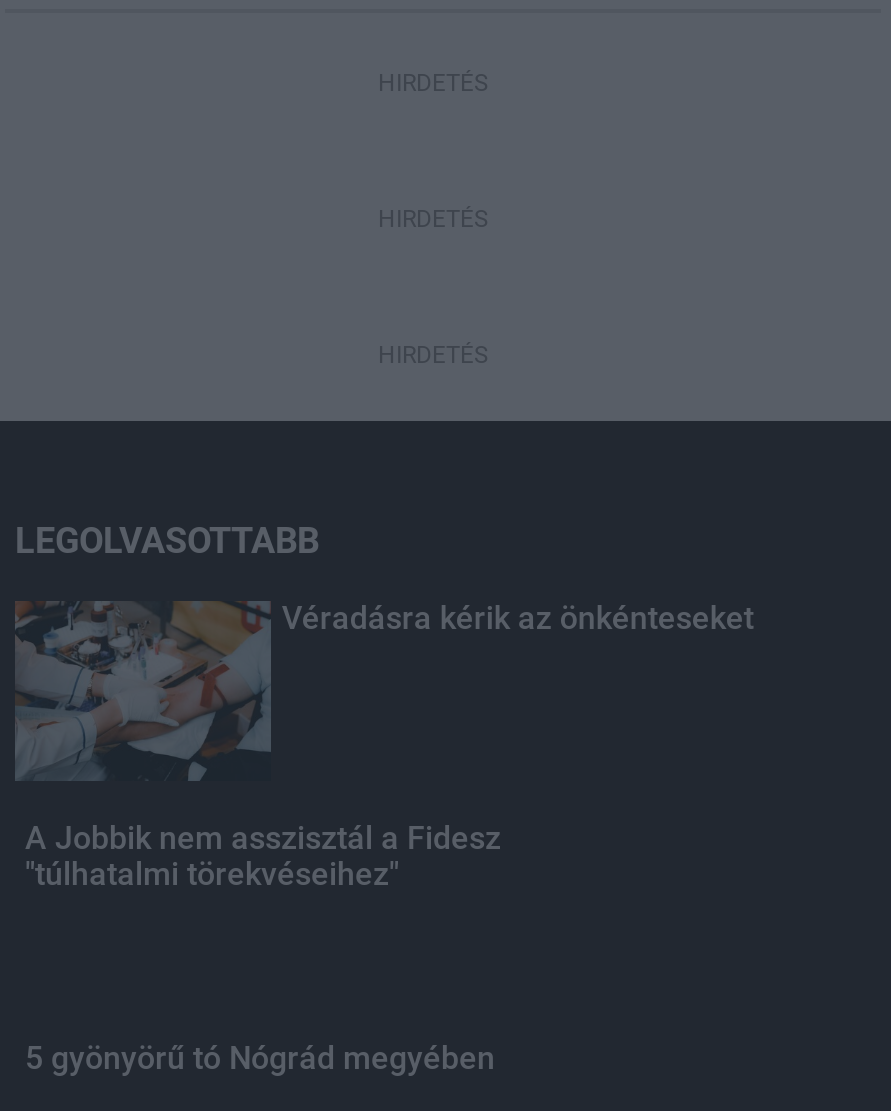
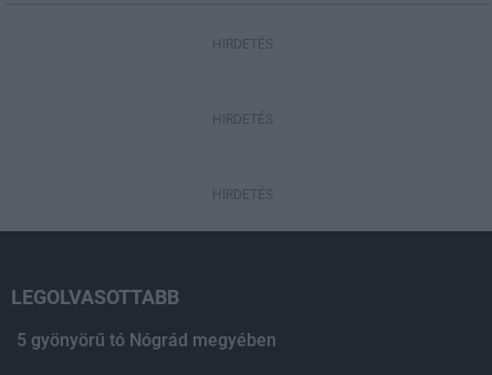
[13,598,754,783] [image] | Véradásra kérik az önkénteseket -> none
[25,818,501,892] A Jobbik nem asszisztál a Fidesz | "túlhatalmi törekvéseihez" -> none

